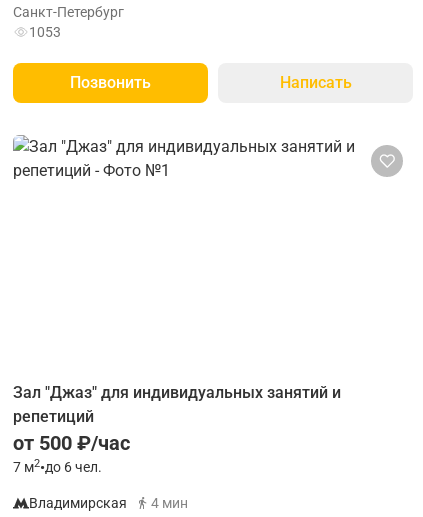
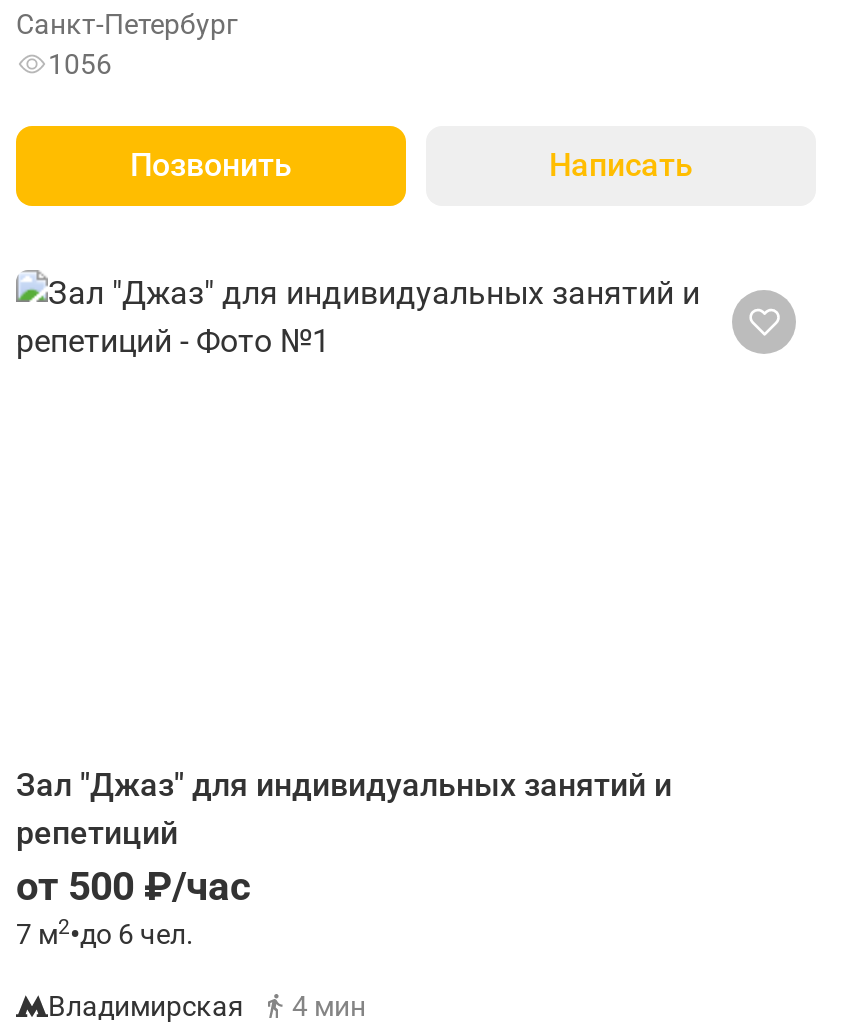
[29,24,61,40] 1053 -> [48,48,112,80] 1056

